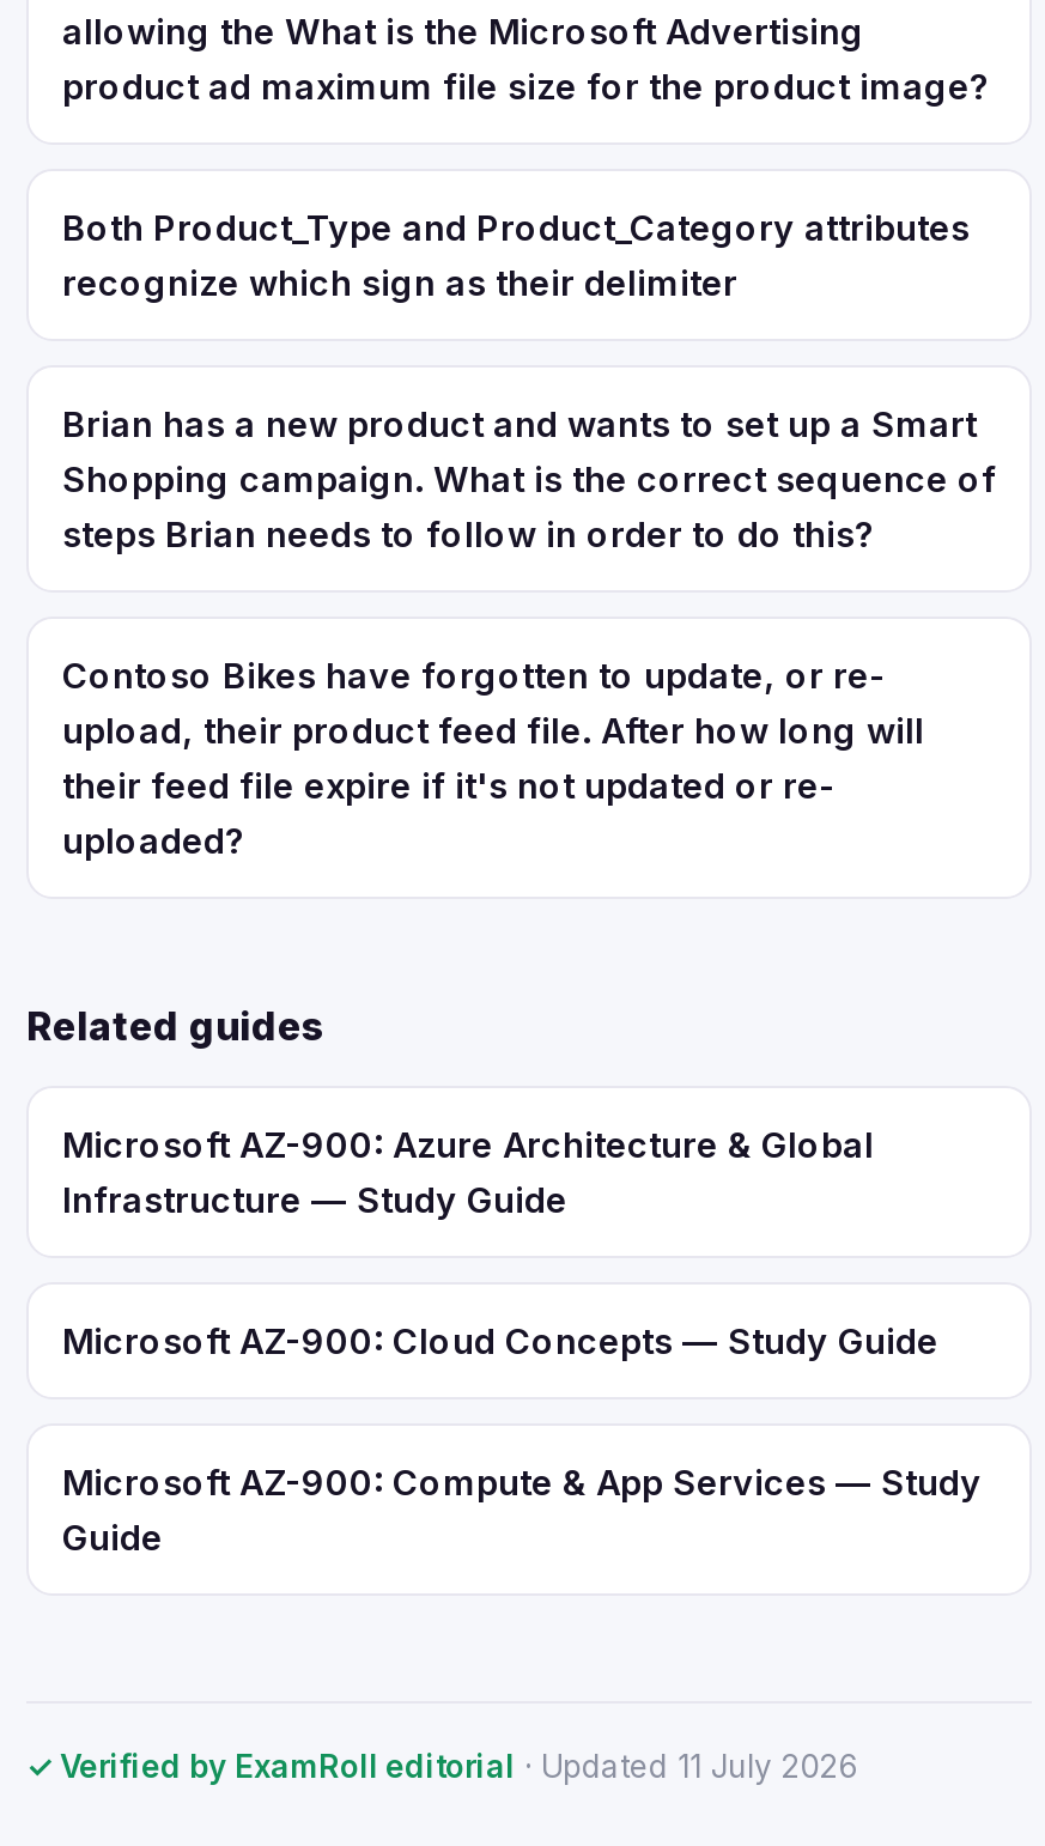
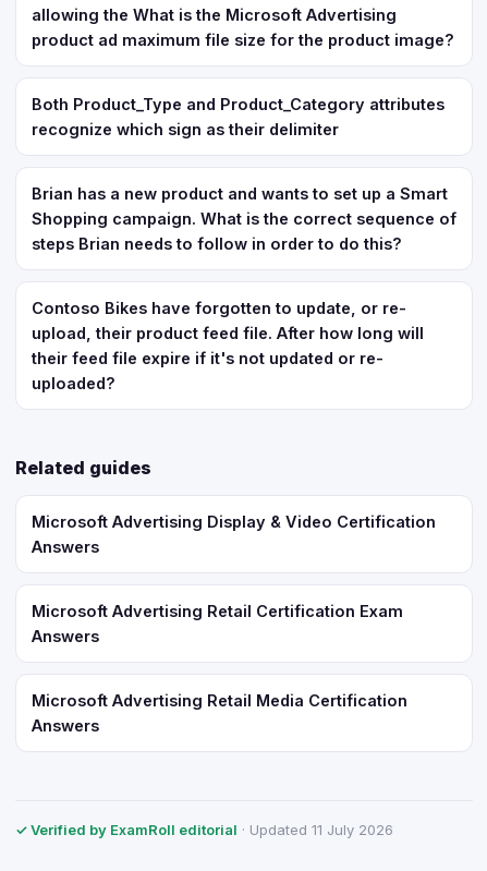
[62,1124,874,1220] Microsoft AZ-900: Azure Architecture & Global | Infrastructure — Study Guide -> [32,512,436,556] Microsoft Advertising Display & Video Certification | Answers
[62,1320,938,1361] Microsoft AZ-900: Cloud Concepts — Study Guide -> [32,602,403,645] Microsoft Advertising Retail Certification Exam | Answers
[62,1462,982,1557] Microsoft AZ-900: Compute & App Services — Study | Guide -> [32,691,407,735] Microsoft Advertising Retail Media Certification | Answers

